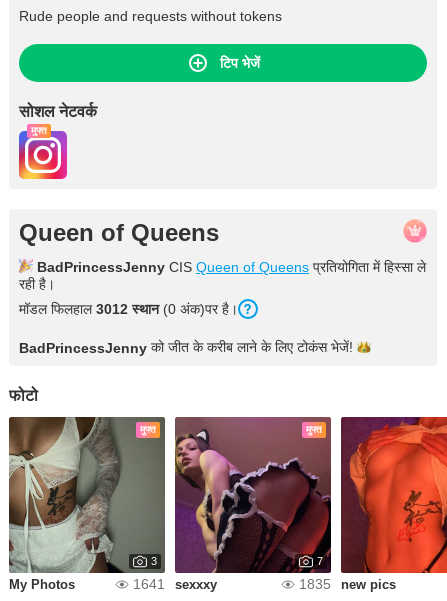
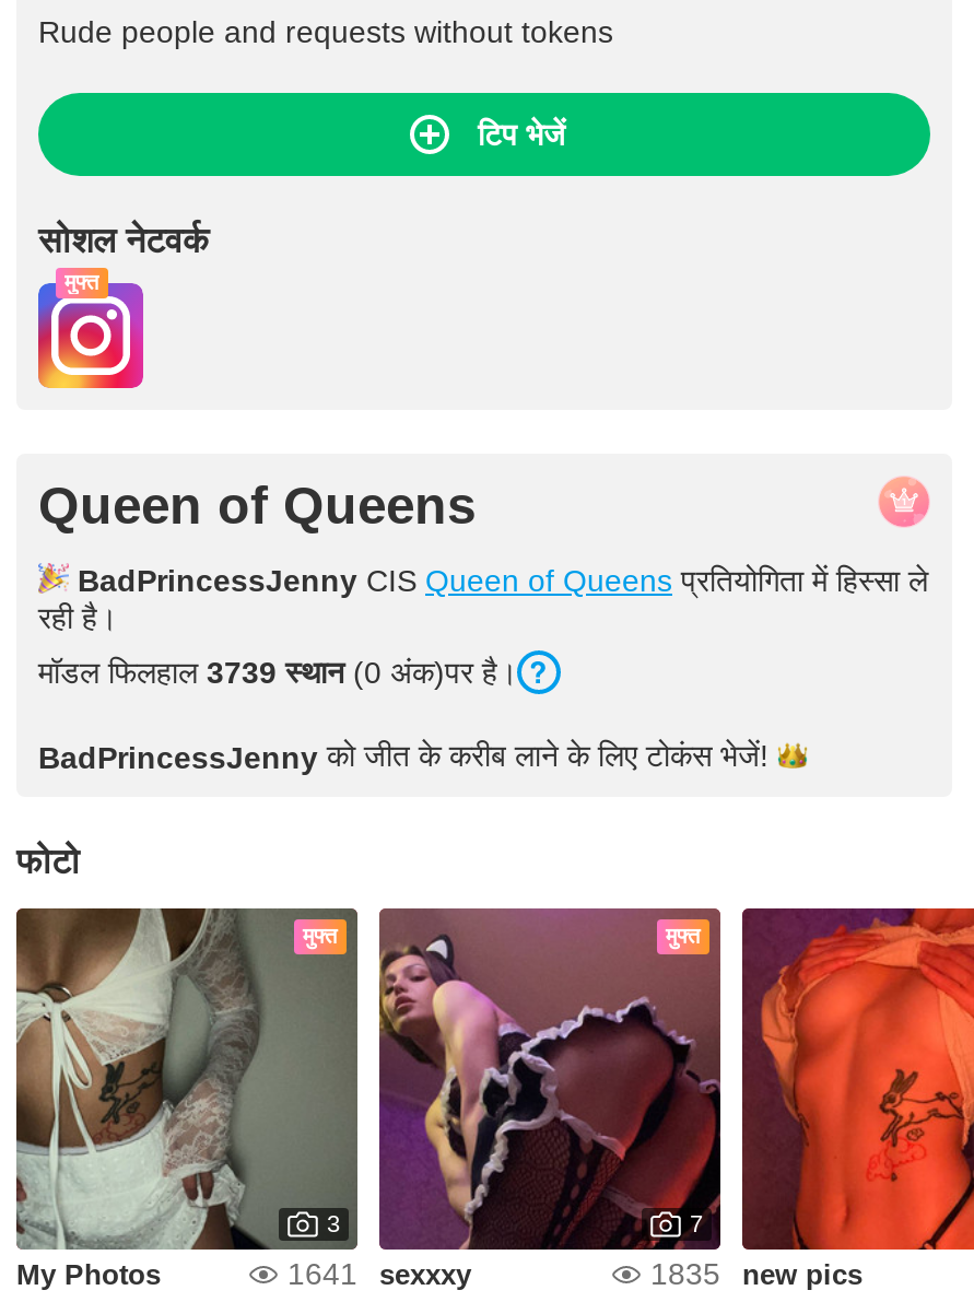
[19,301,238,317] मॉडल फिलहाल 3012 स्थान (0 अंक)पर है। -> [38,655,517,690] मॉडल फिलहाल 3739 स्थान (0 अंक)पर है।

